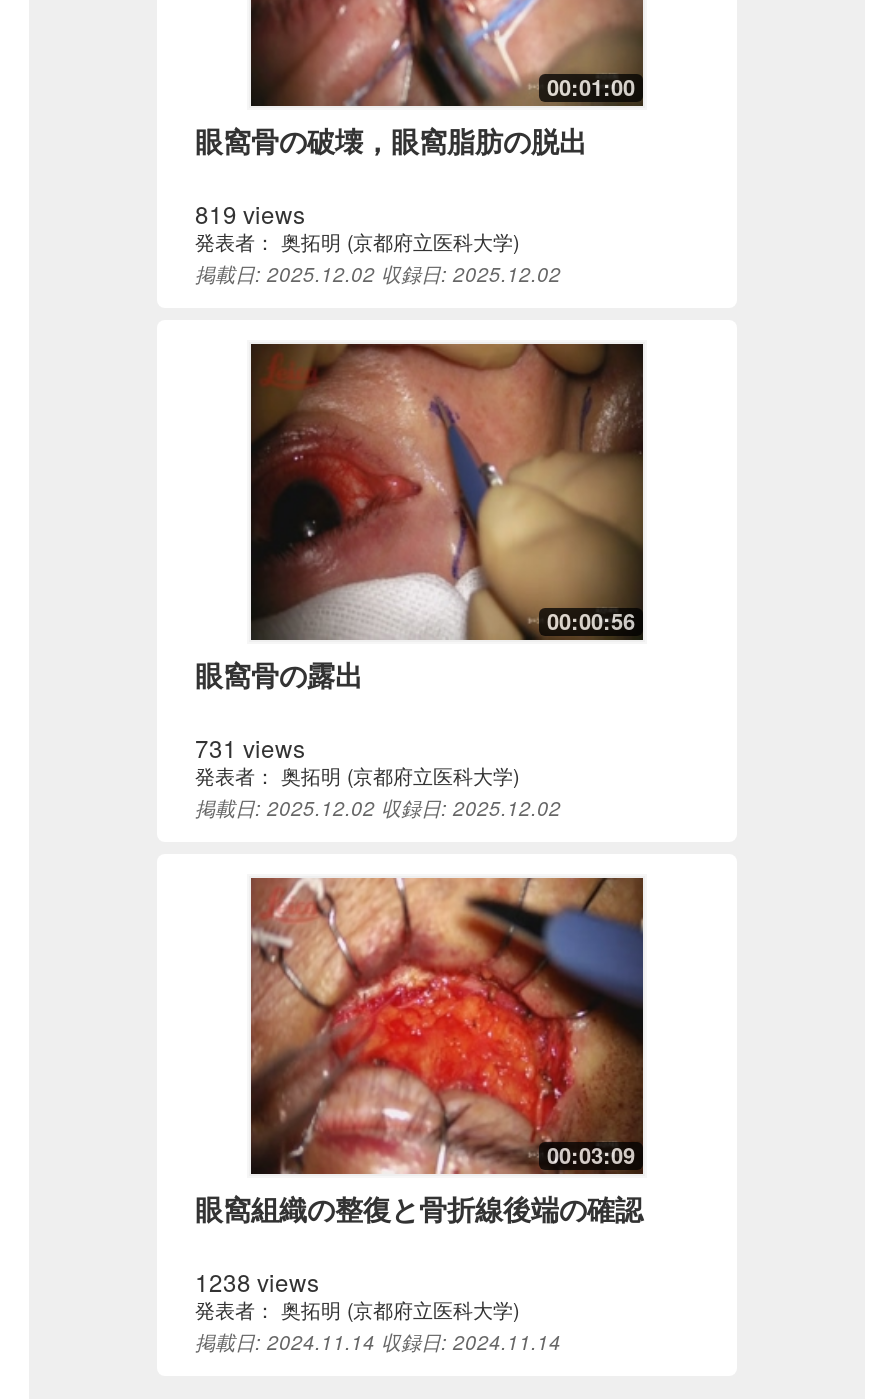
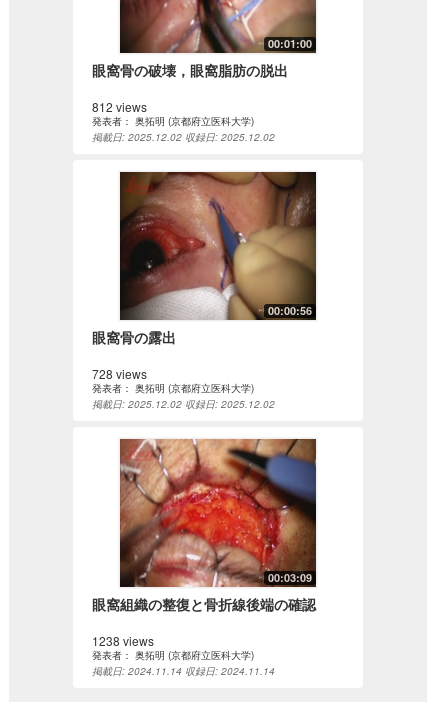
[195,195,305,229] 819 views -> [92,98,147,115] 812 views
[195,729,305,763] 731 views -> [92,365,147,382] 728 views

